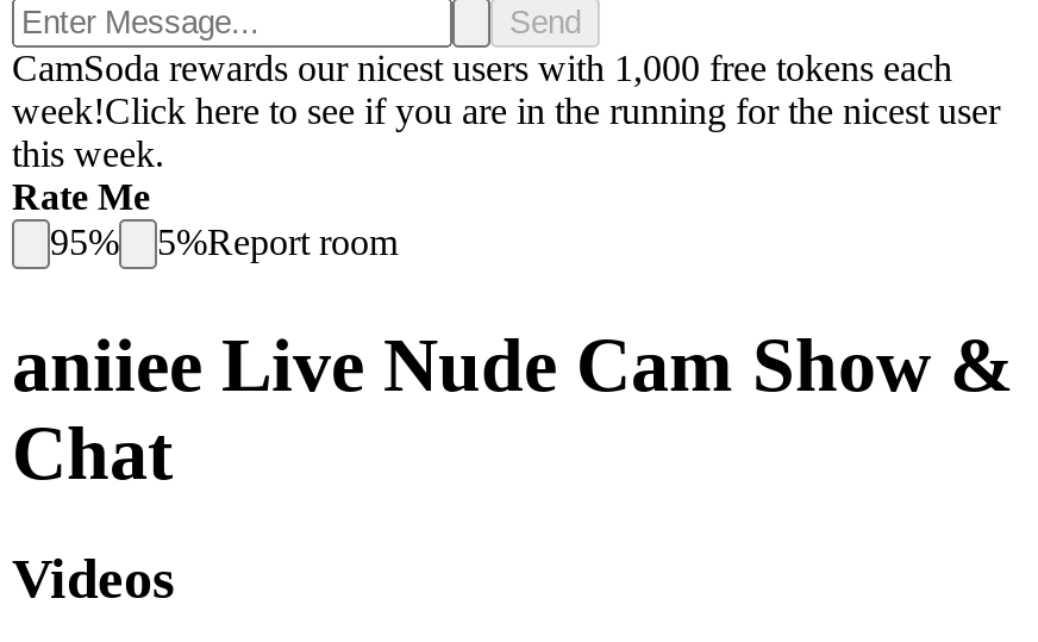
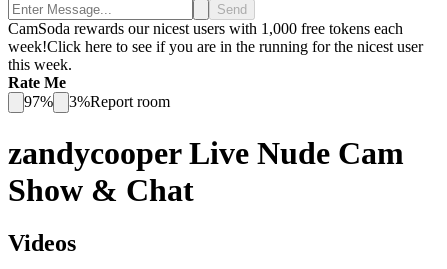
[50,222,398,262] 95% | 5%Report room -> [24,93,170,110] 97% | 3%Report room
[12,320,1014,494] aniiee Live Nude Cam Show & | Chat -> [8,134,404,207] zandycooper Live Nude Cam | Show & Chat

